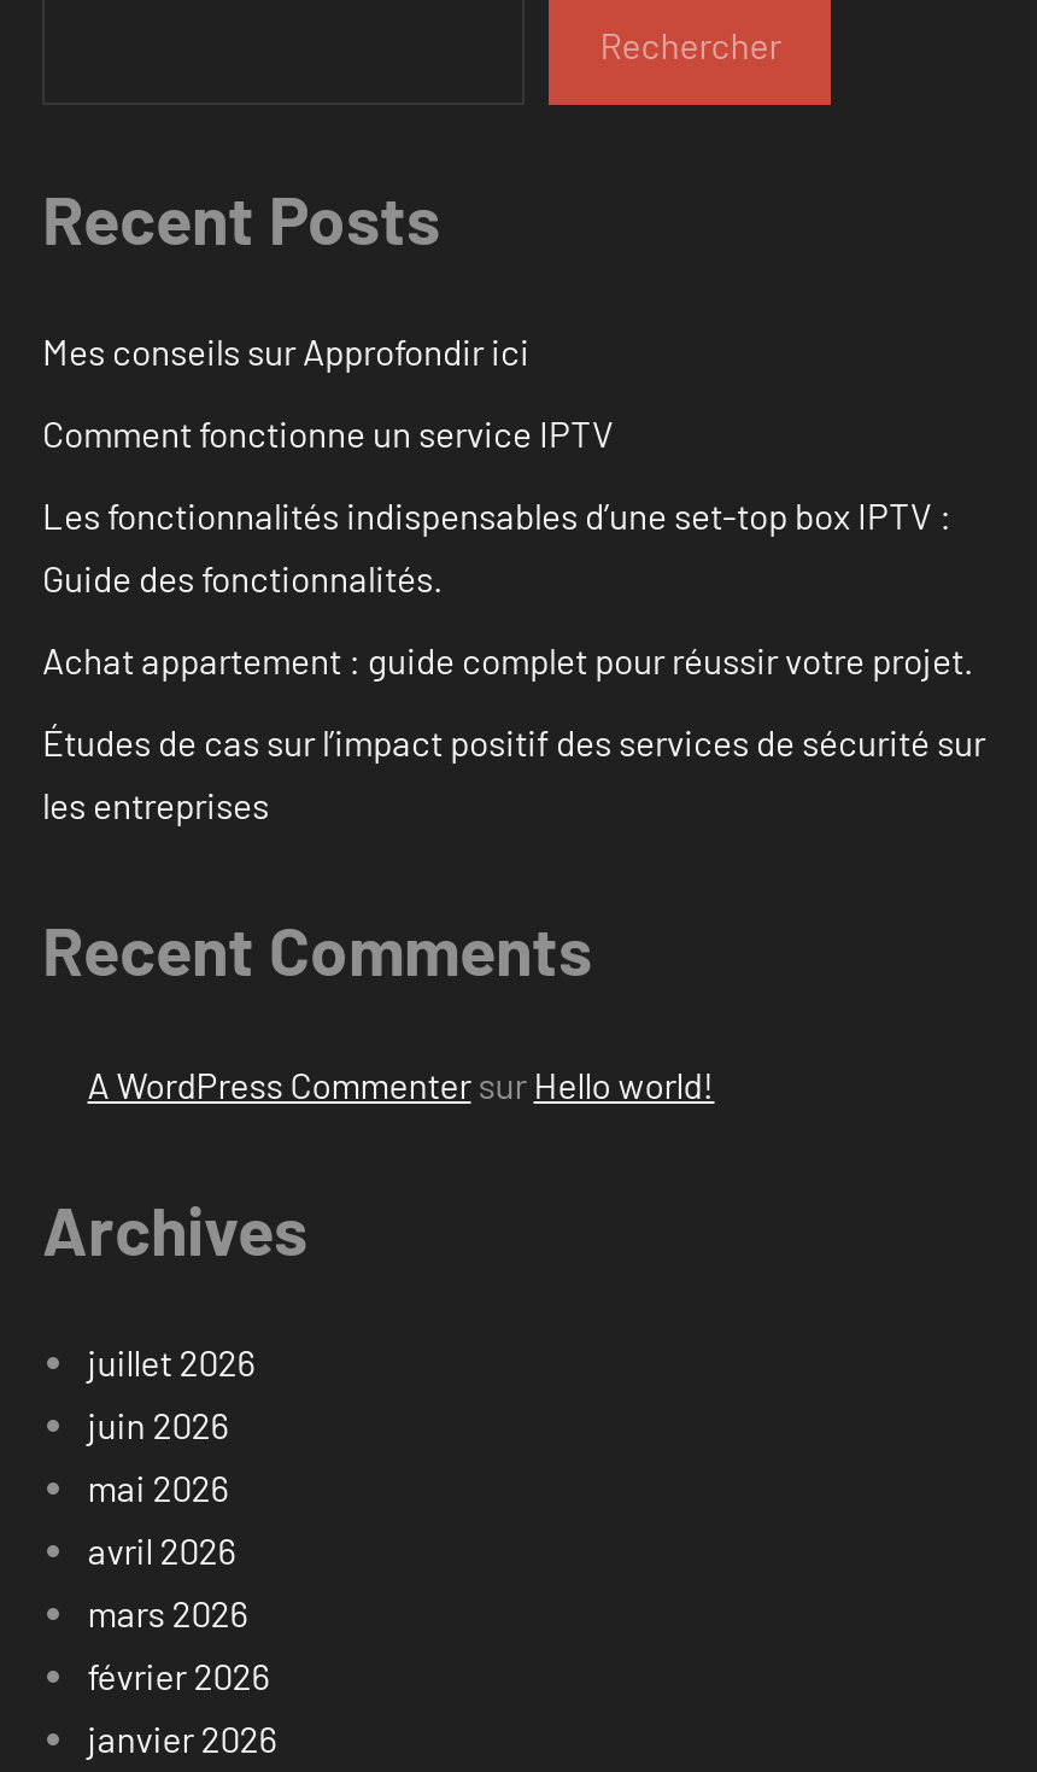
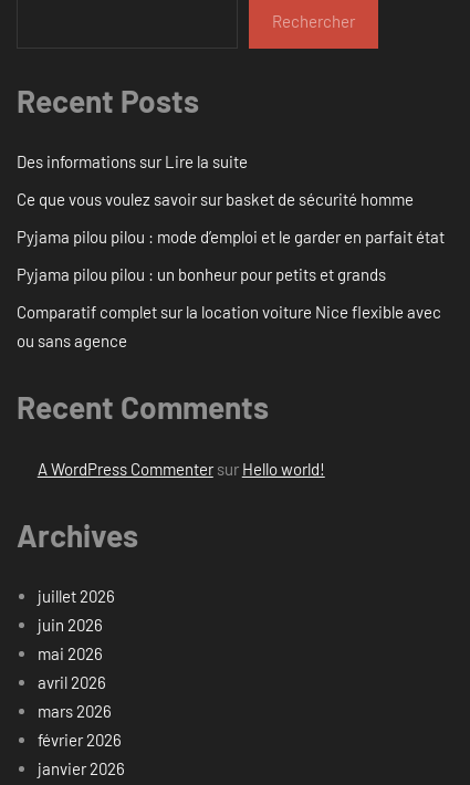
[42,330,529,373] Mes conseils sur Approfondir ici -> [17,152,248,172] Des informations sur Lire la suite
[42,412,614,455] Comment fonctionne un service IPTV -> [17,189,414,209] Ce que vous voulez savoir sur basket de sécurité homme
[42,494,951,600] Les fonctionnalités indispensables d’une set-top box IPTV : | Guide des fonctionnalités. -> [17,227,445,247] Pyjama pilou pilou : mode d’emploi et le garder en parfait état
[42,639,973,682] Achat appartement : guide complet pour réussir votre projet. -> [17,265,386,284] Pyjama pilou pilou : un bonheur pour petits et grands
[42,721,985,827] Études de cas sur l’impact positif des services de sécurité sur | les entreprises -> [17,302,441,351] Comparatif complet sur la location voiture Nice flexible avec | ou sans agence

